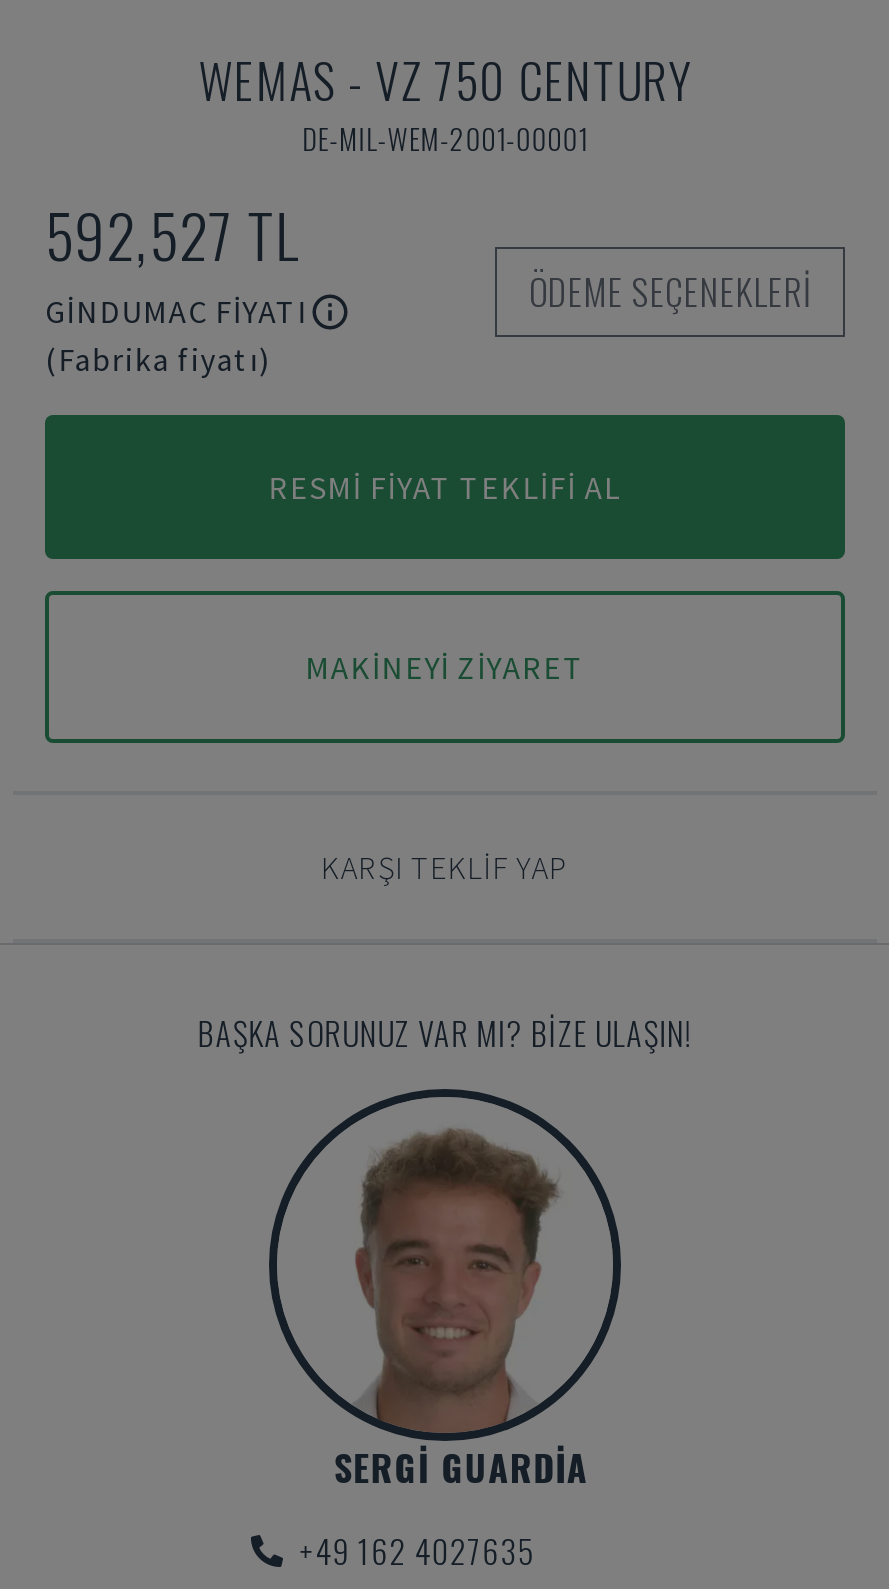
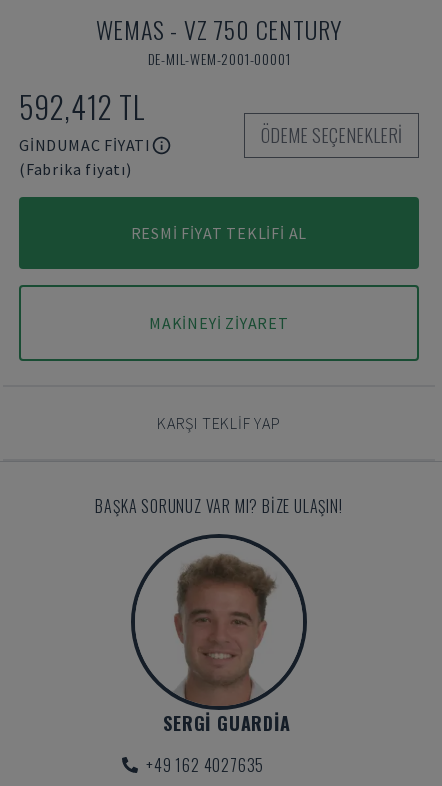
[45,189,301,279] 592,527 TL -> [19,84,146,129] 592,412 TL

